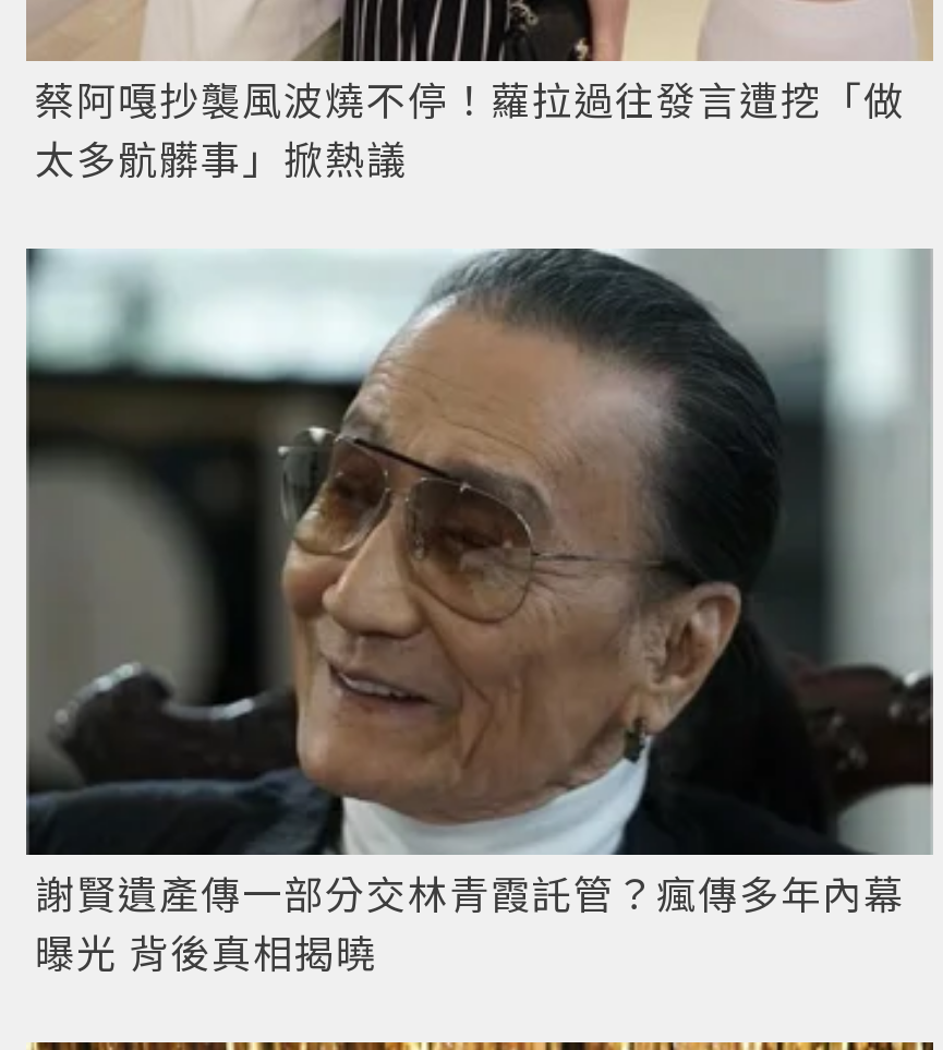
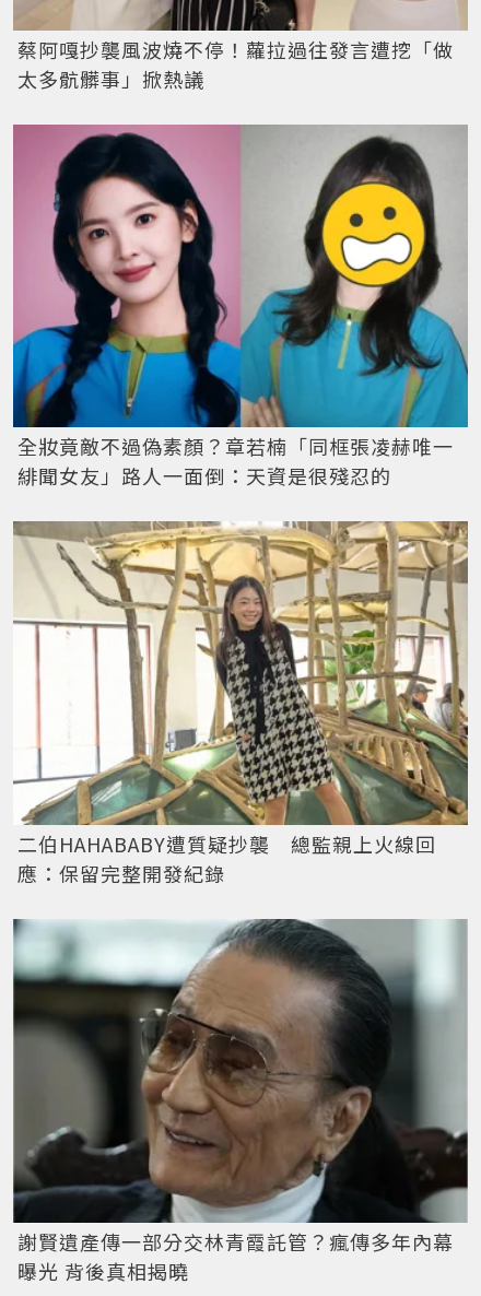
none -> [12,123,469,490] [image] | 全妝竟敵不過偽素顏？章若楠「同框張凌赫唯一 | 緋聞女友」路人一面倒：天資是很殘忍的
none -> [14,520,468,887] [image] | 二伯HAHABABY遭質疑抄襲 總監親上火線回 | 應：保留完整開發紀錄

